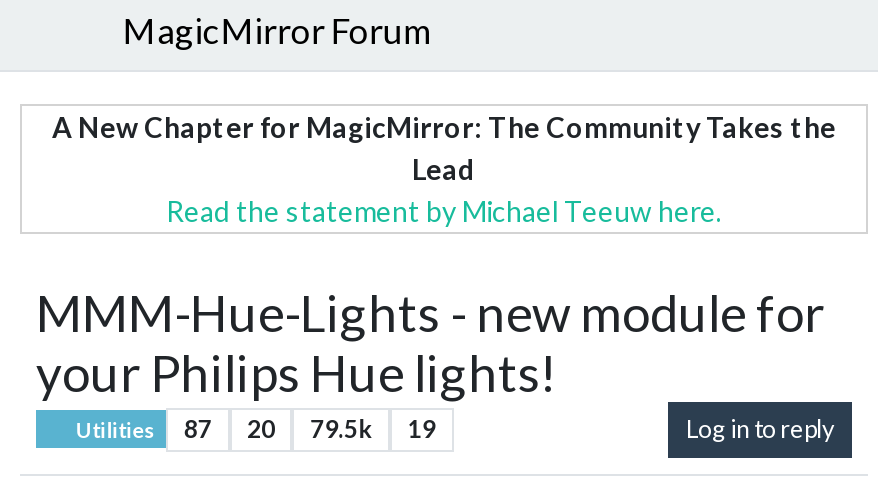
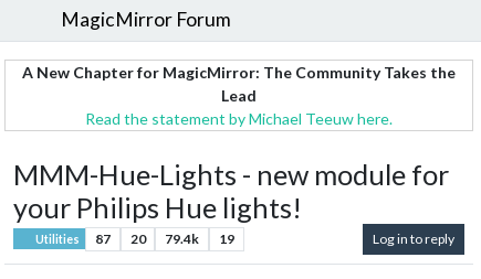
[72,414,435,444] Utilities 87 20 79.5k 19 -> [33,230,234,247] Utilities 87 20 79.4k 19

